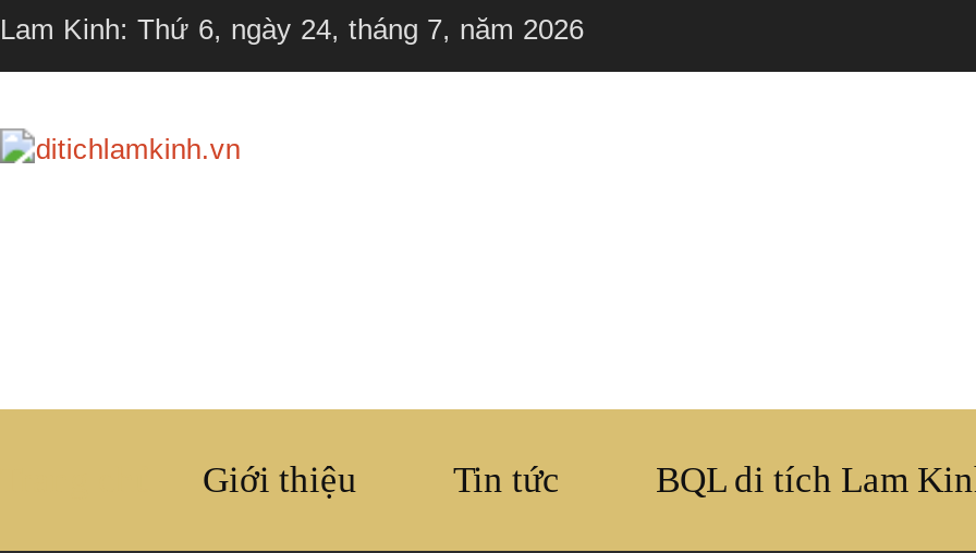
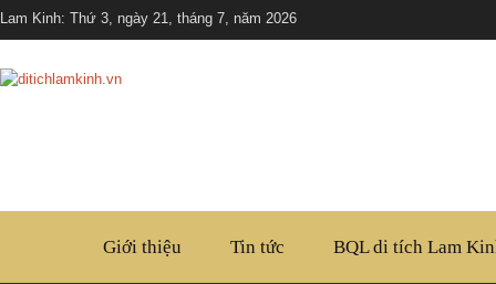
[0,13,584,46] Lam Kinh: Thứ 6, ngày 24, tháng 7, năm 2026 -> [0,10,297,27] Lam Kinh: Thứ 3, ngày 21, tháng 7, năm 2026

